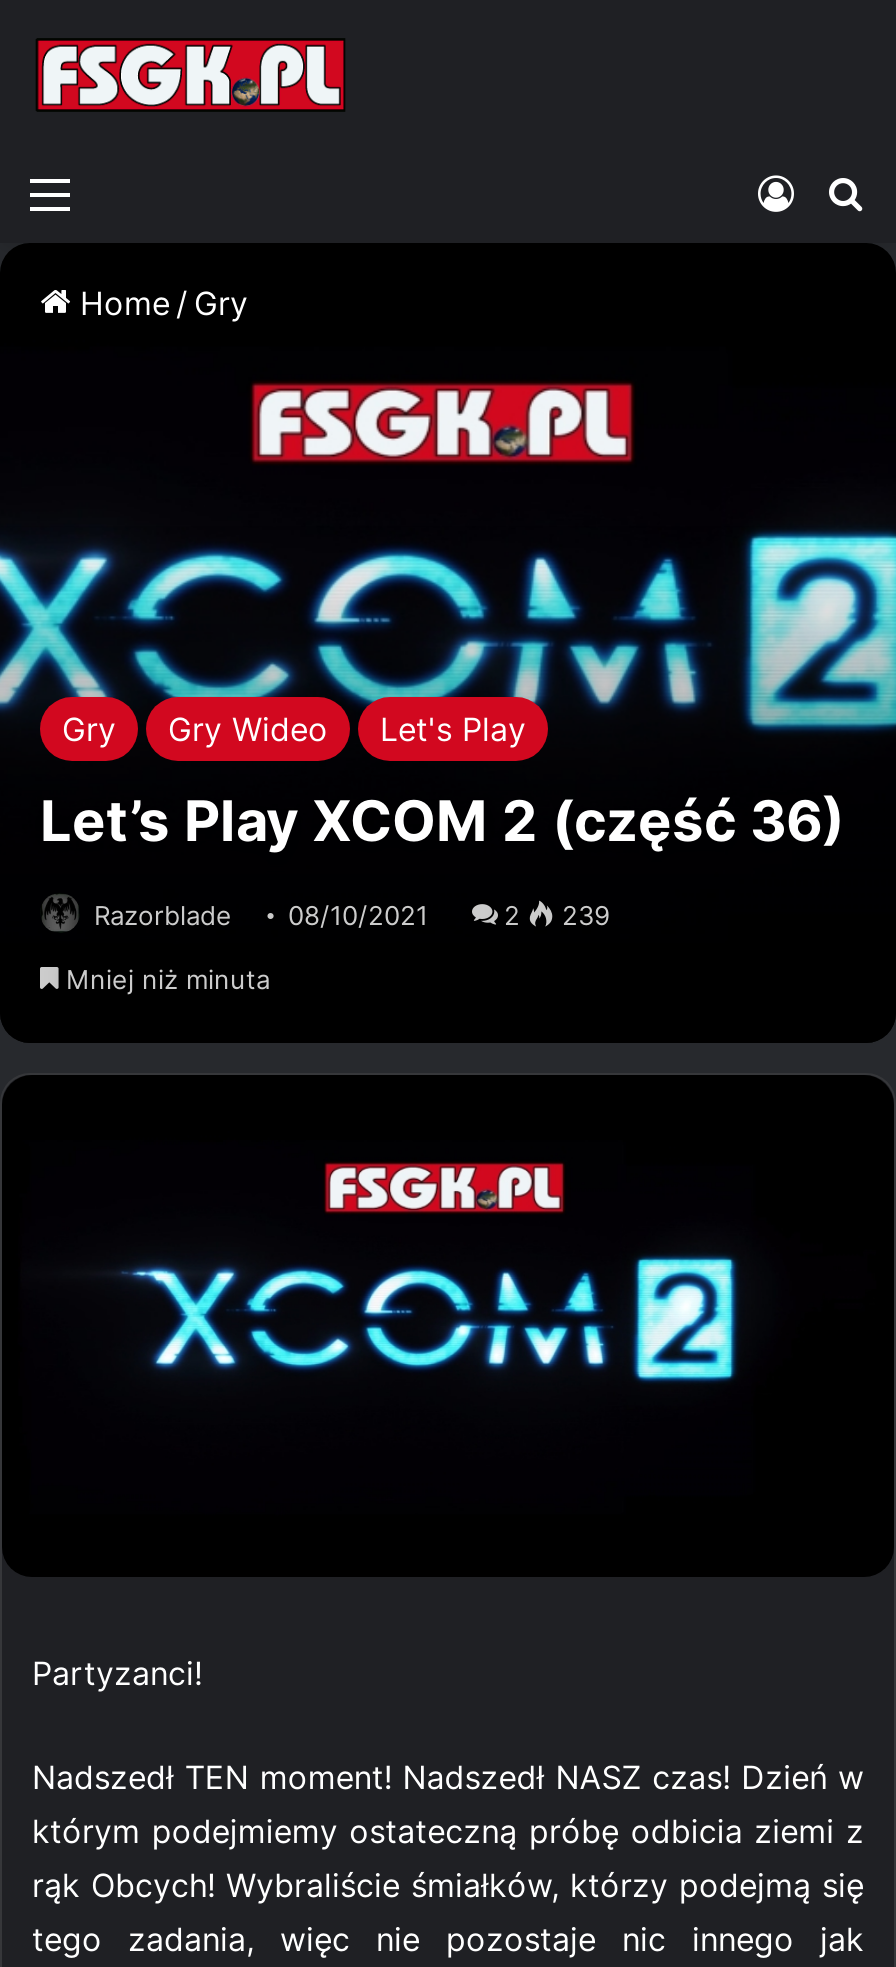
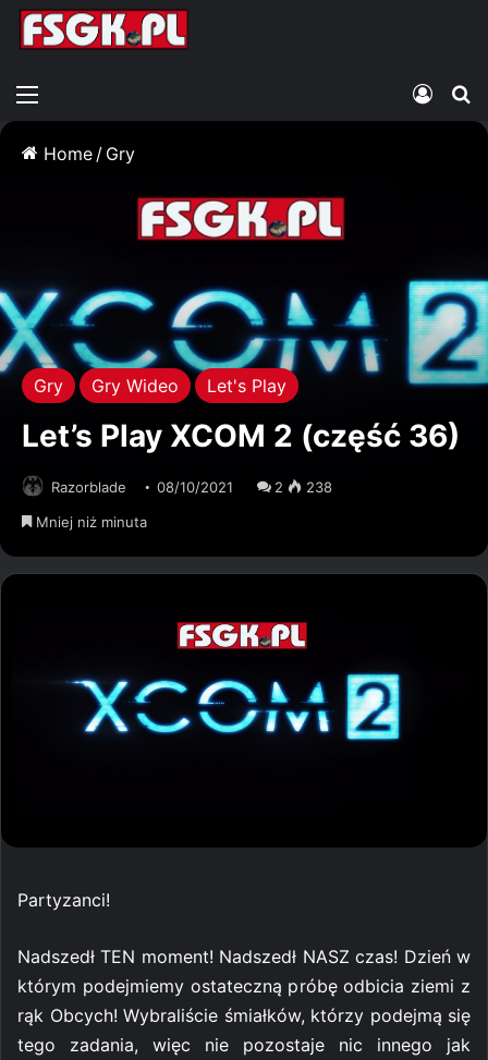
[504,898,610,930] 2 239 -> [274,478,332,495] 2 238

